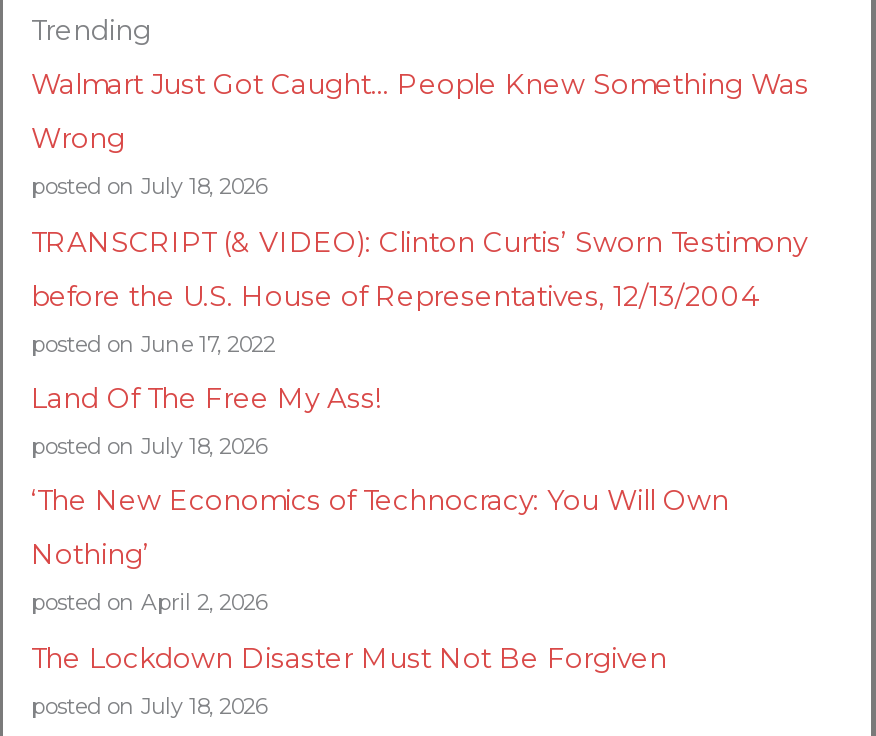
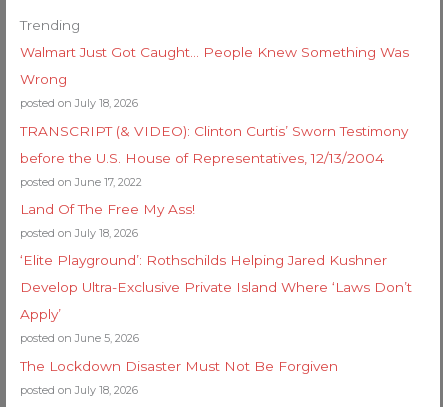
[31,485,729,617] ‘The New Economics of Technocracy: You Will Own | Nothing’ | posted on April 2, 2026 -> [20,252,412,345] ‘Elite Playground’: Rothschilds Helping Jared Kushner | Develop Ultra-Exclusive Private Island Where ‘Laws Don’t | Apply’ | posted on June 5, 2026

